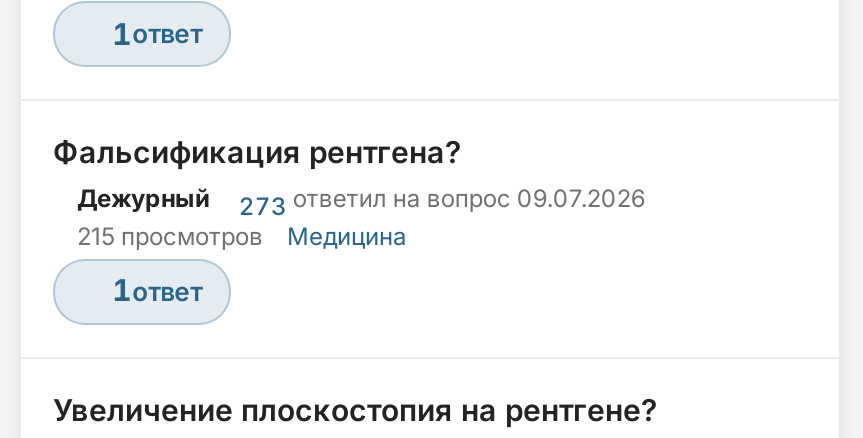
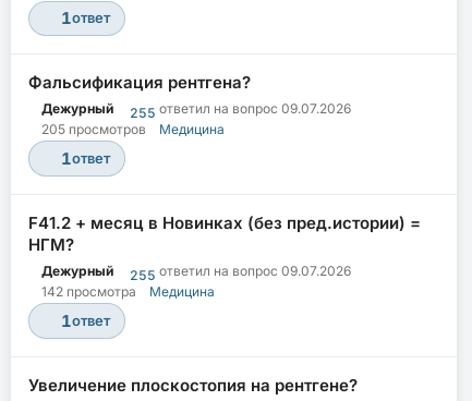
[77,184,645,252] 273 ответил на вопрос 09.07.2026 | 215 просмотров -> [28,100,421,299] 255 ответил на вопрос 09.07.2026 | 205 просмотров | Медицина | 1ответ | F41.2 + месяц в Новинках (без пред.истории) = | НГМ? | Дежурный | 255 ответил на вопрос 09.07.2026 | 142 просмотра

